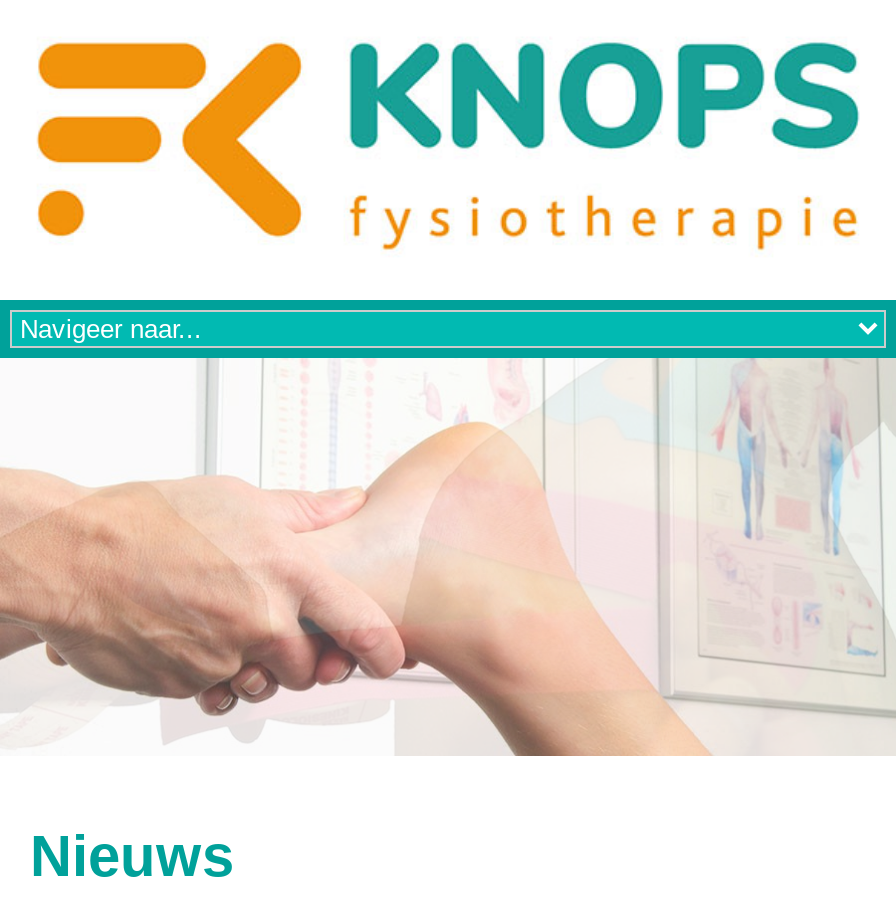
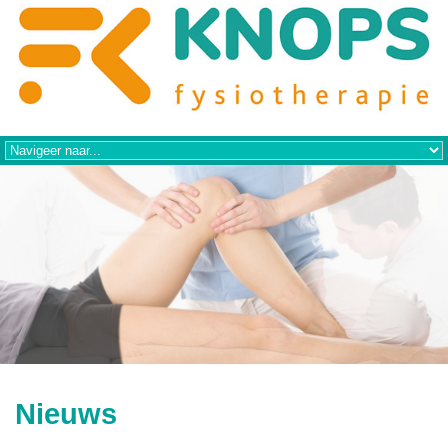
[6,358,890,756] [image] -> [3,165,445,365] [image]

